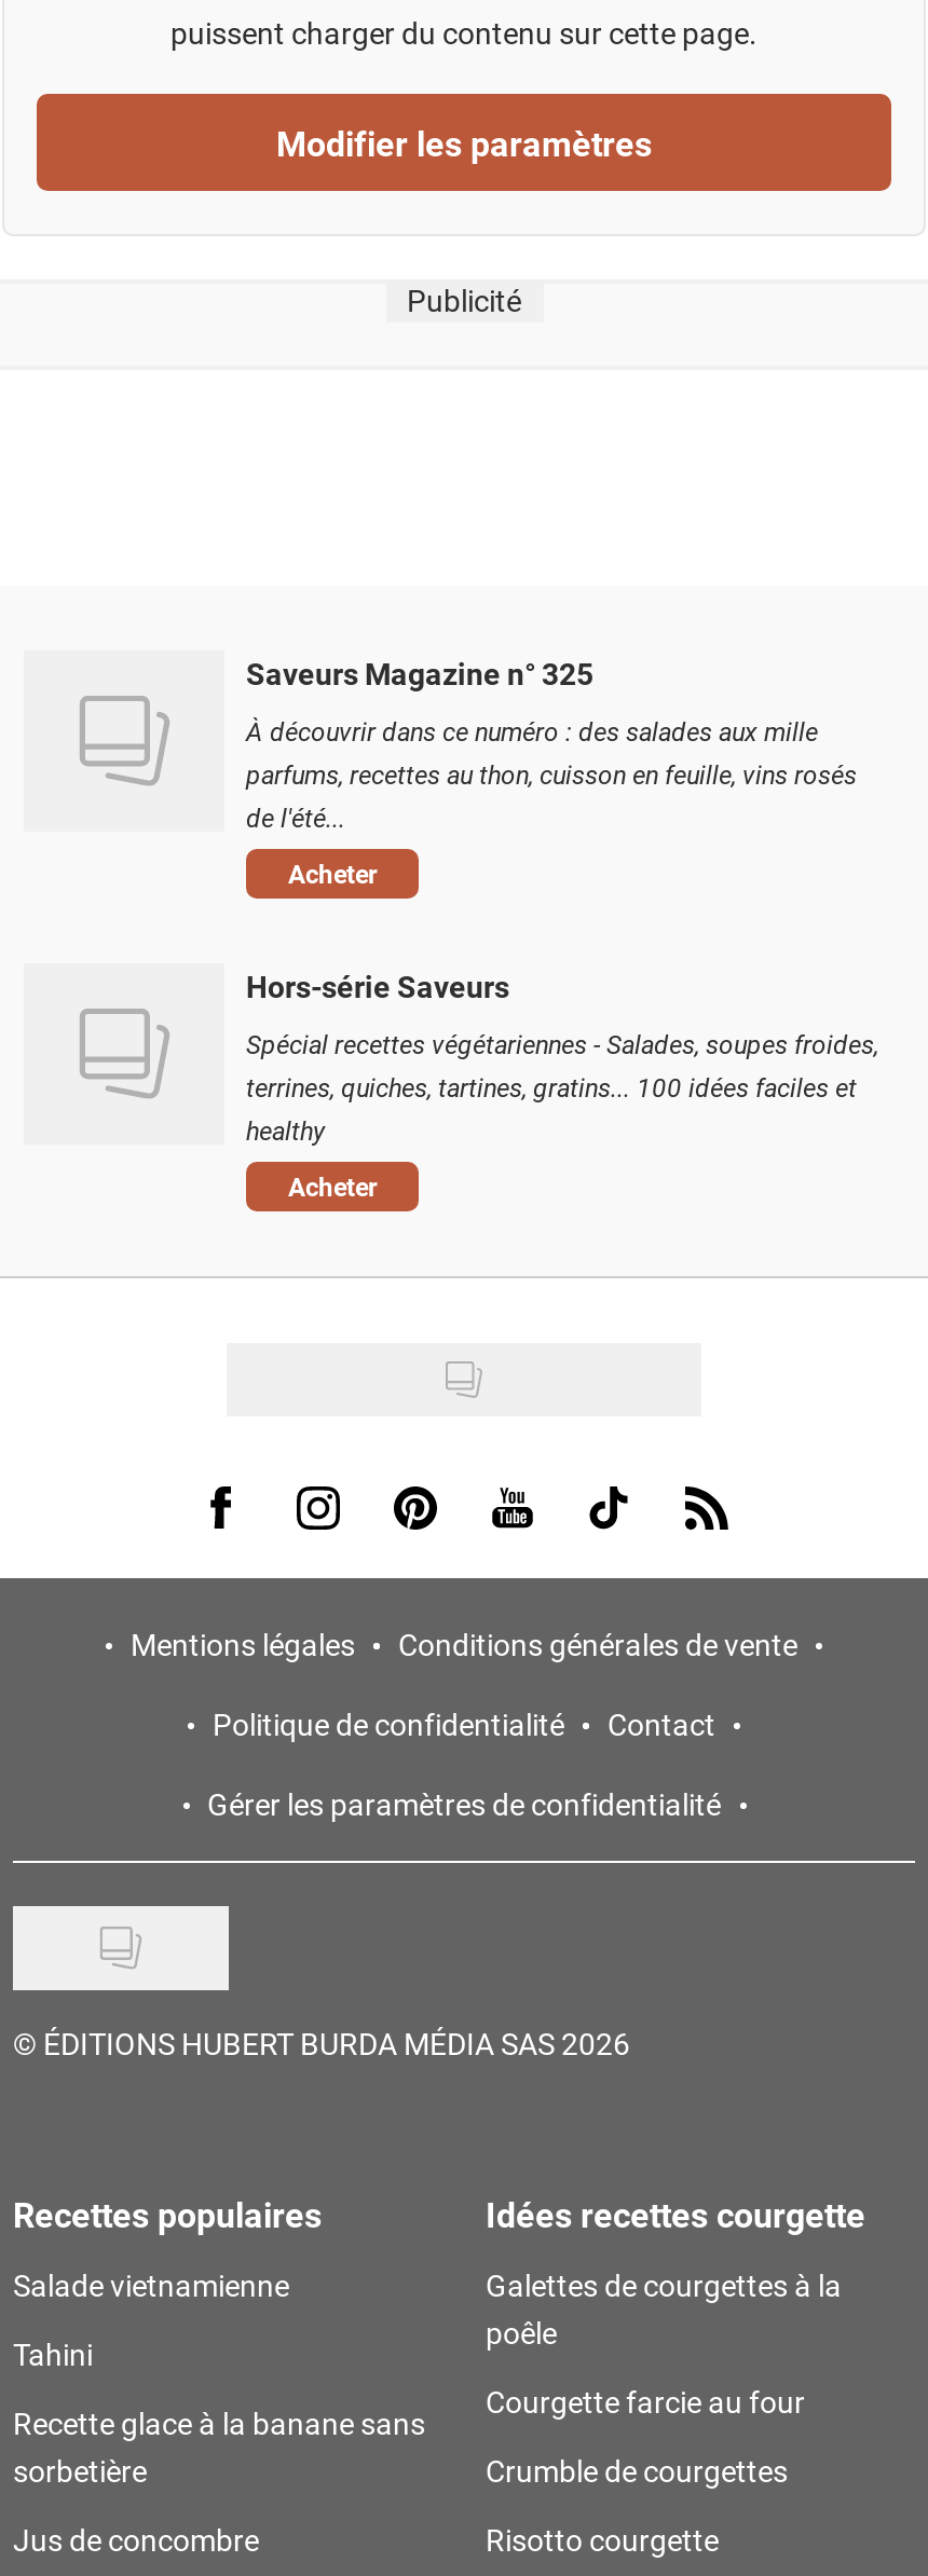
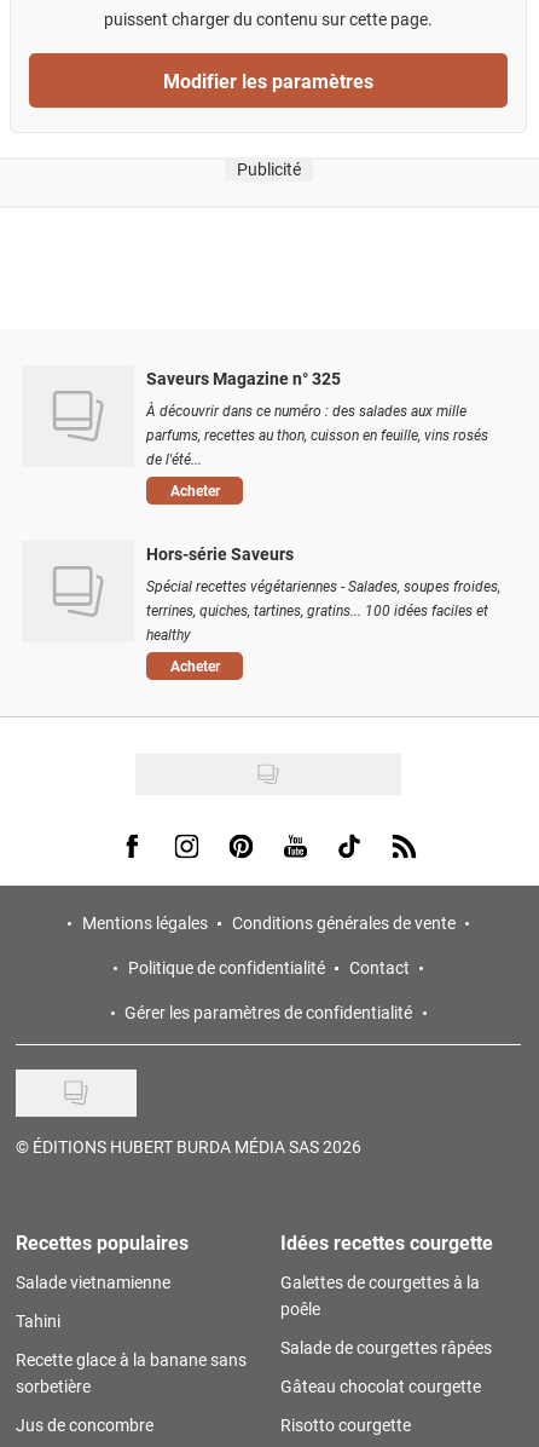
[486,2380,805,2421] Courgette farcie au four -> [280,1335,492,1358] Salade de courgettes râpées
[486,2449,788,2490] Crumble de courgettes -> [280,1374,481,1397] Gâteau chocolat courgette

